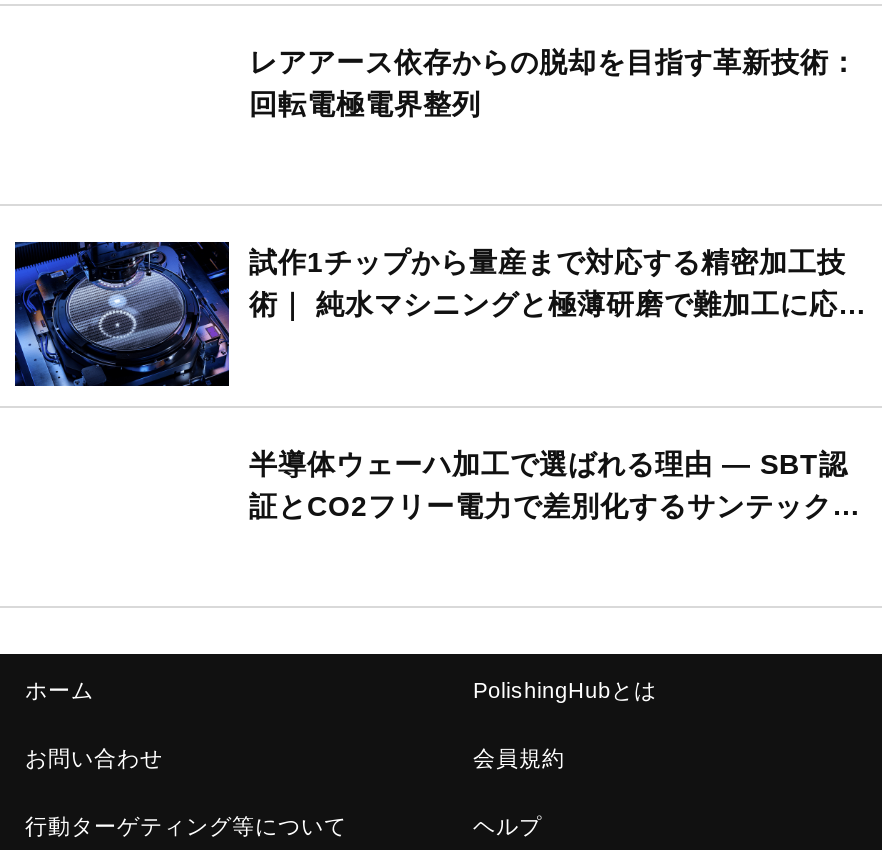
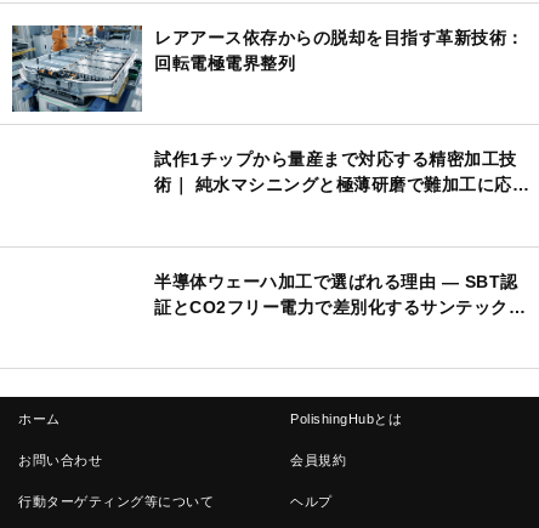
none -> [11,24,143,113] [image]
[13,240,231,388] [image] -> none

